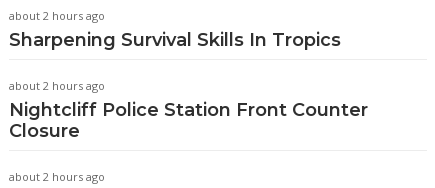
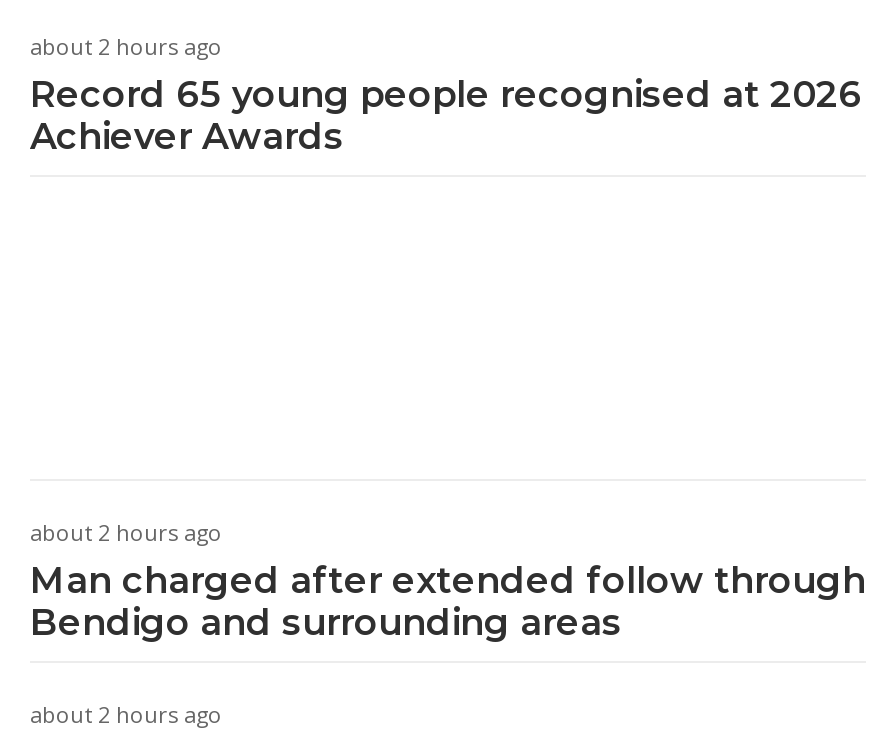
[9,29,341,51] Sharpening Survival Skills In Tropics -> [30,74,862,160] Record 65 young people recognised at 2026 | Achiever Awards
[9,99,368,142] Nightcliff Police Station Front Counter | Closure -> [30,560,866,646] Man charged after extended follow through | Bendigo and surrounding areas

